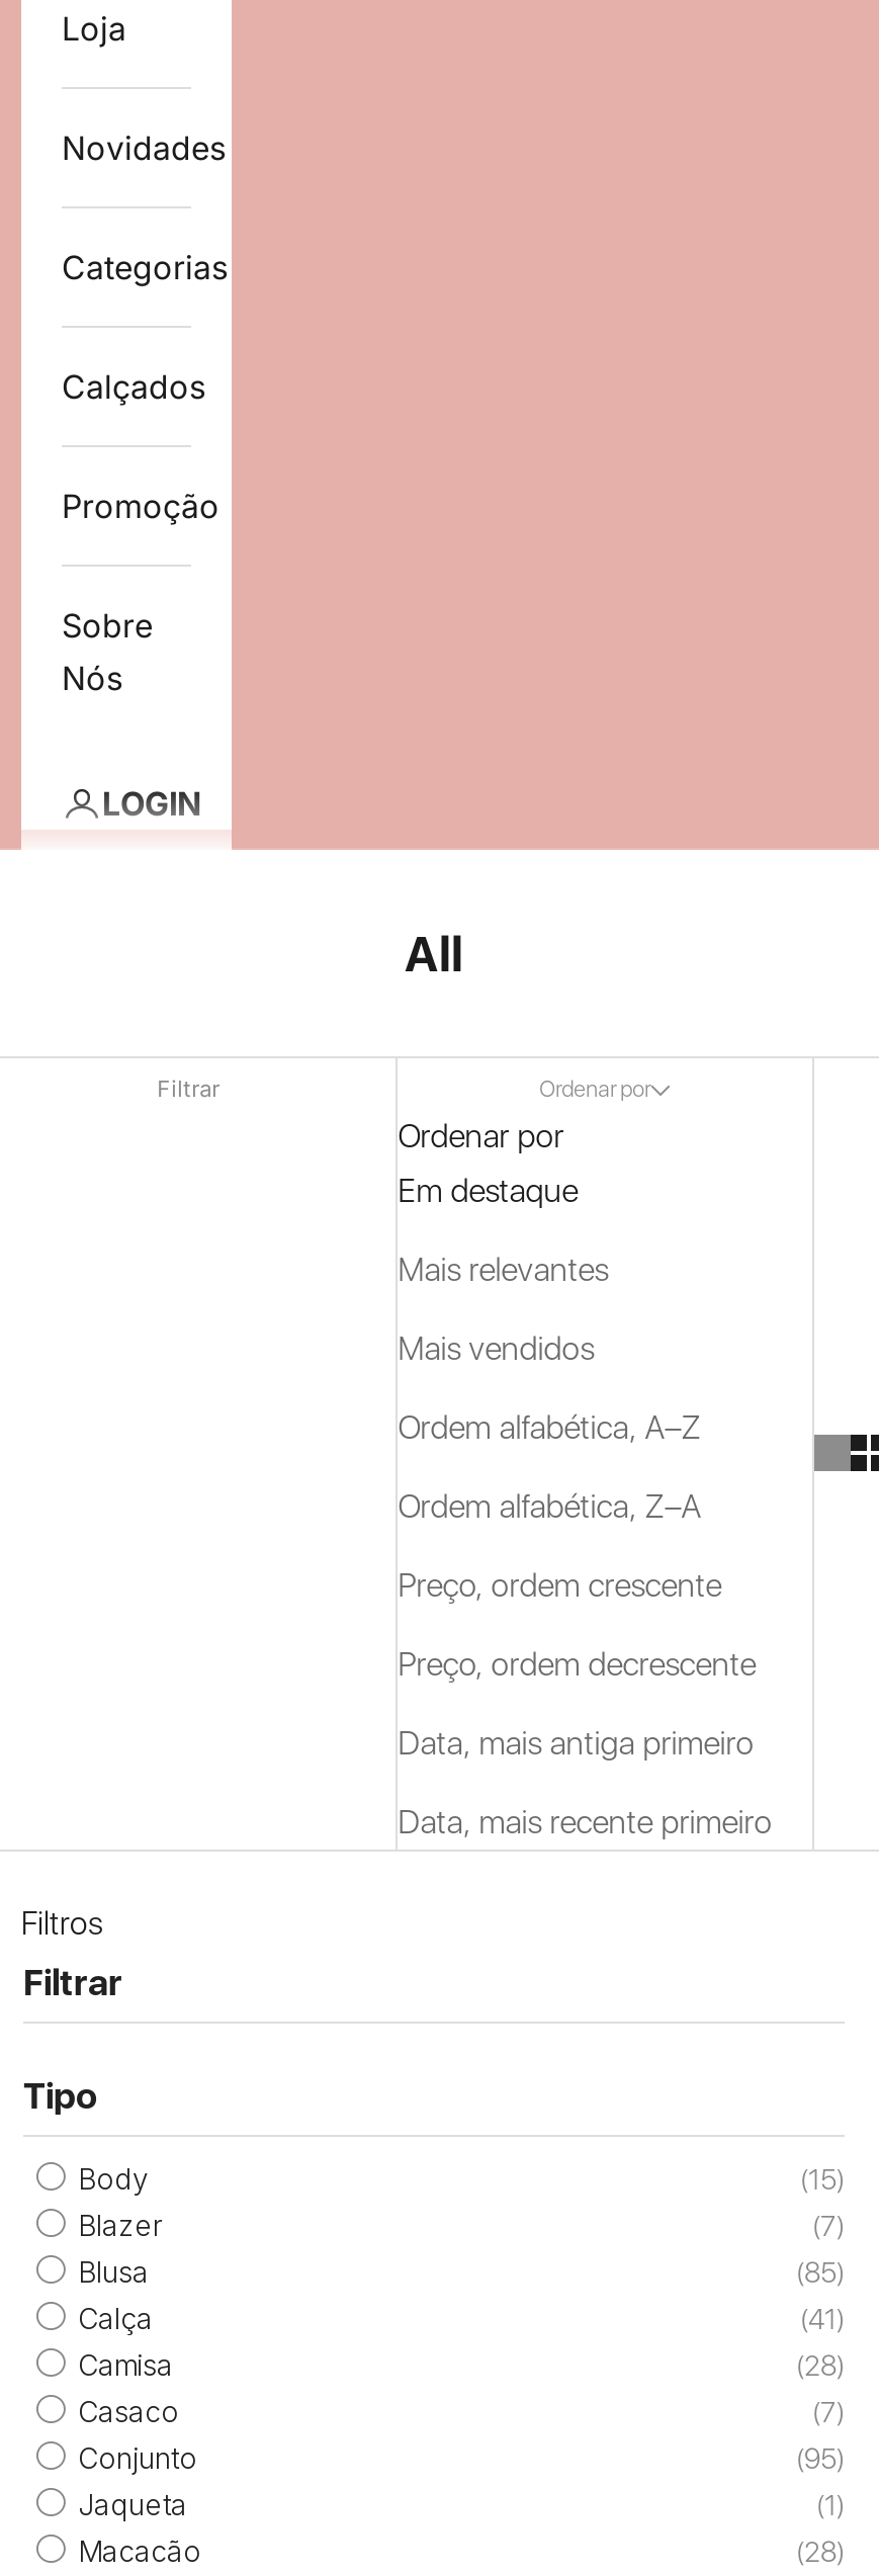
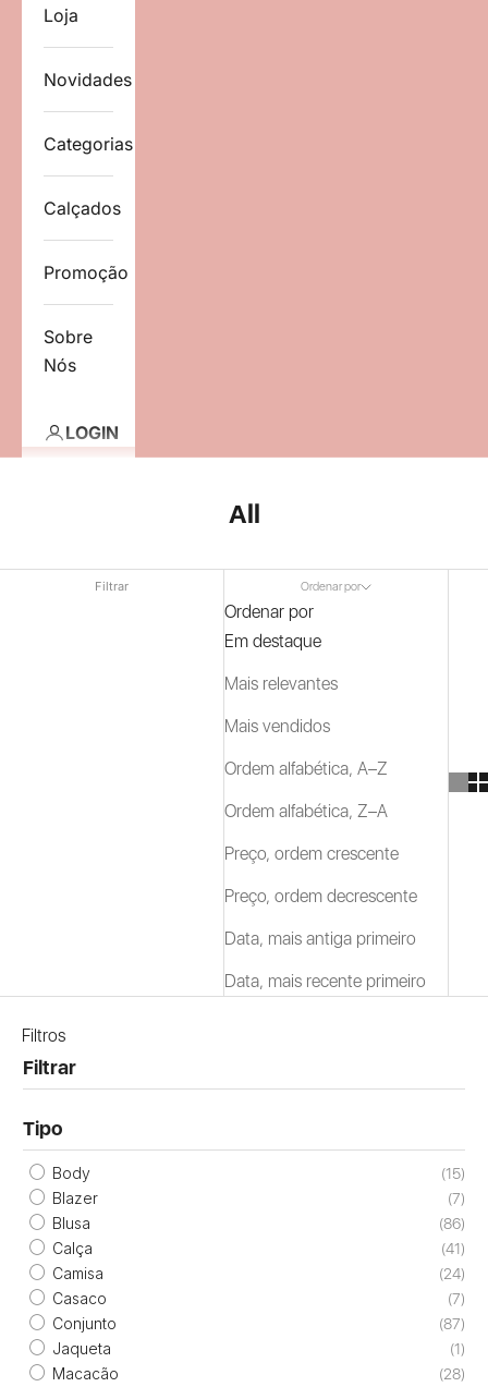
[796,2256,845,2288] (85) -> [439,1215,465,1232] (86)
[796,2349,845,2381] (28) -> [439,1265,465,1282] (24)
[796,2442,845,2474] (95) -> [439,1315,465,1332] (87)

